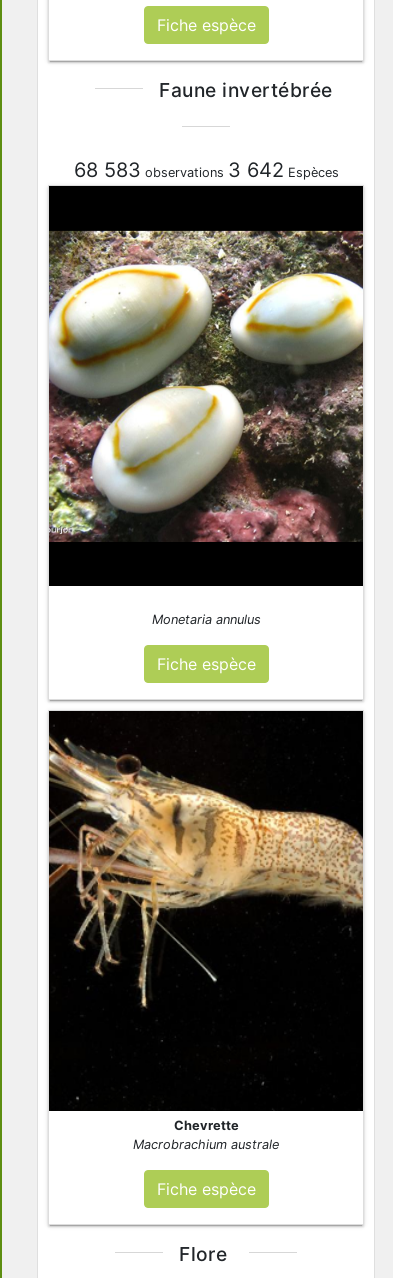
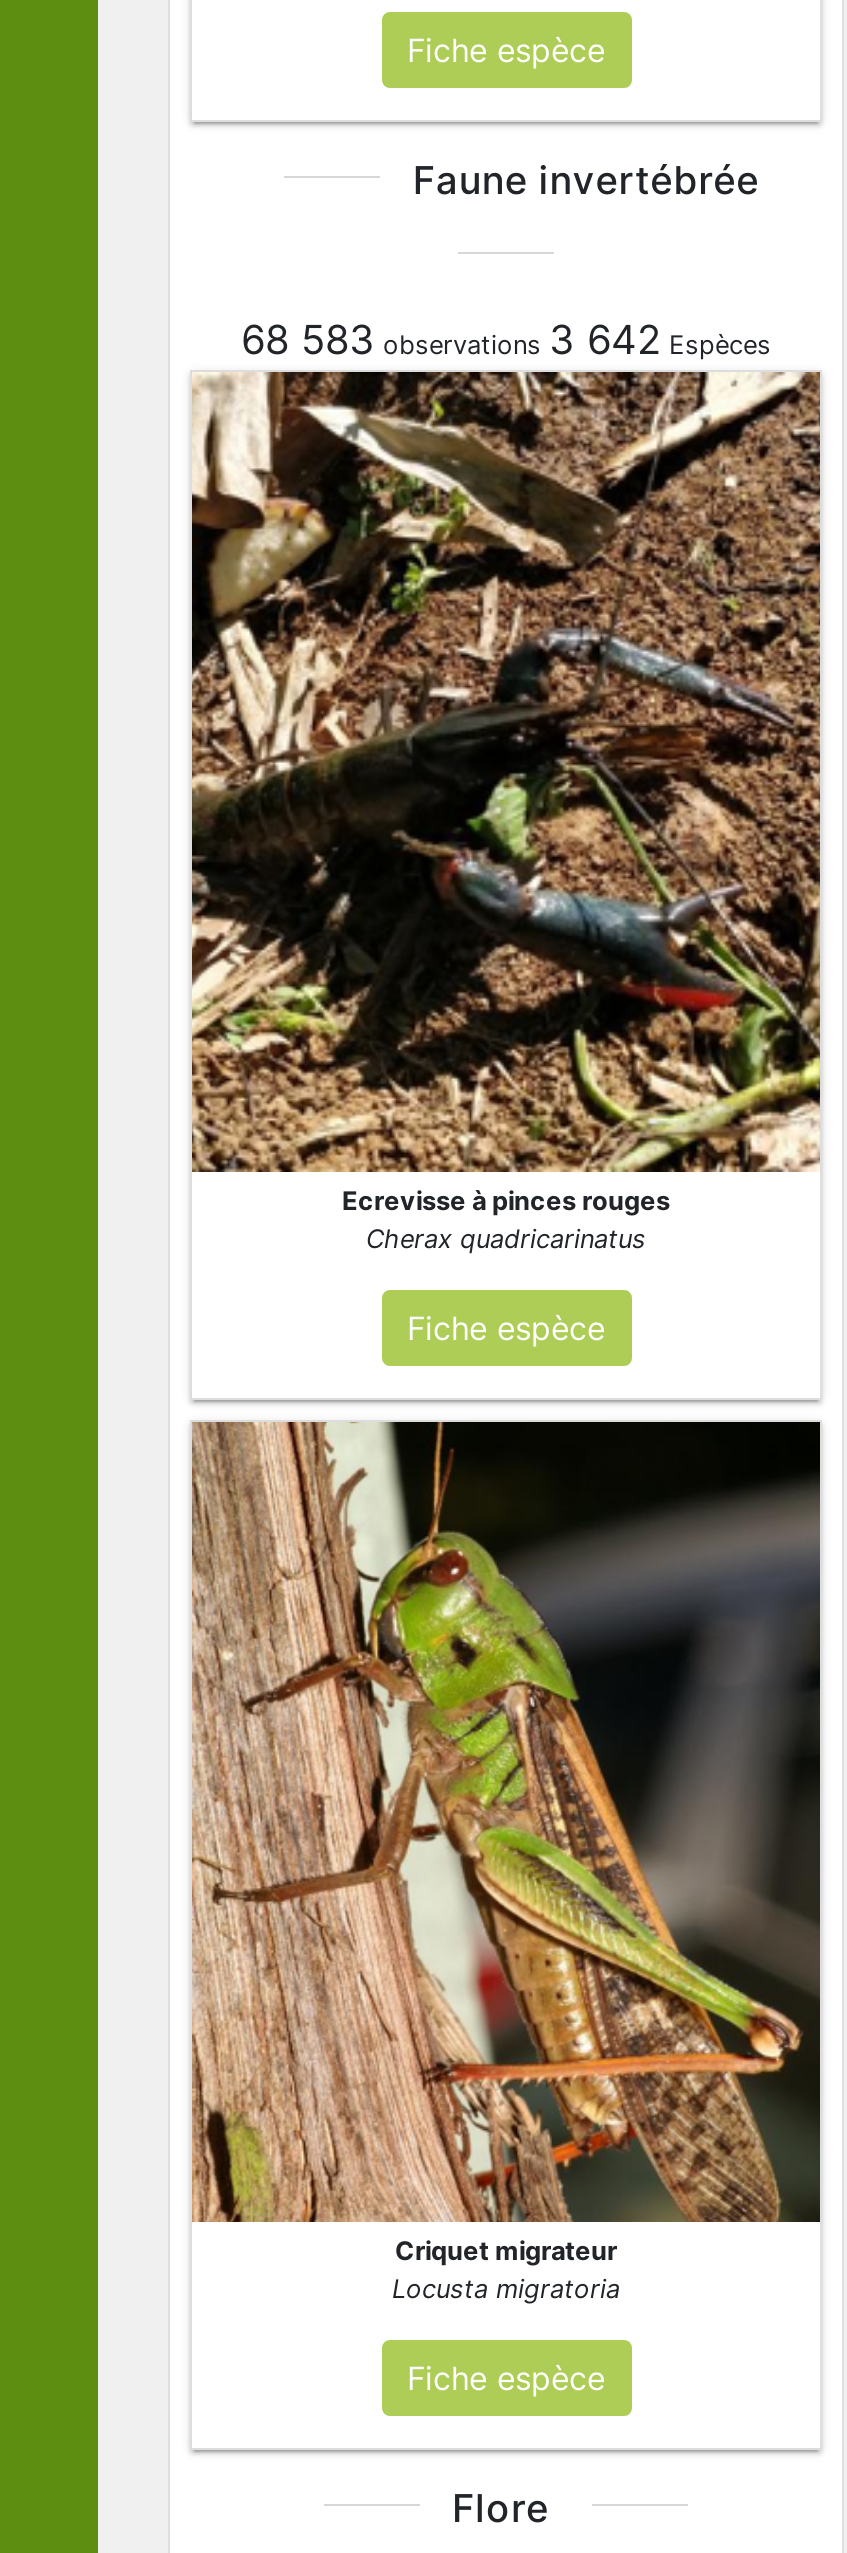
[48,185,364,627] [image] | Monetaria annulus -> [190,370,822,1254] [image] | Ecrevisse à pinces rouges | Cherax quadricarinatus
[48,710,364,1152] [image] | Chevrette | Macrobrachium australe -> [190,1420,822,2304] [image] | Criquet migrateur | Locusta migratoria

